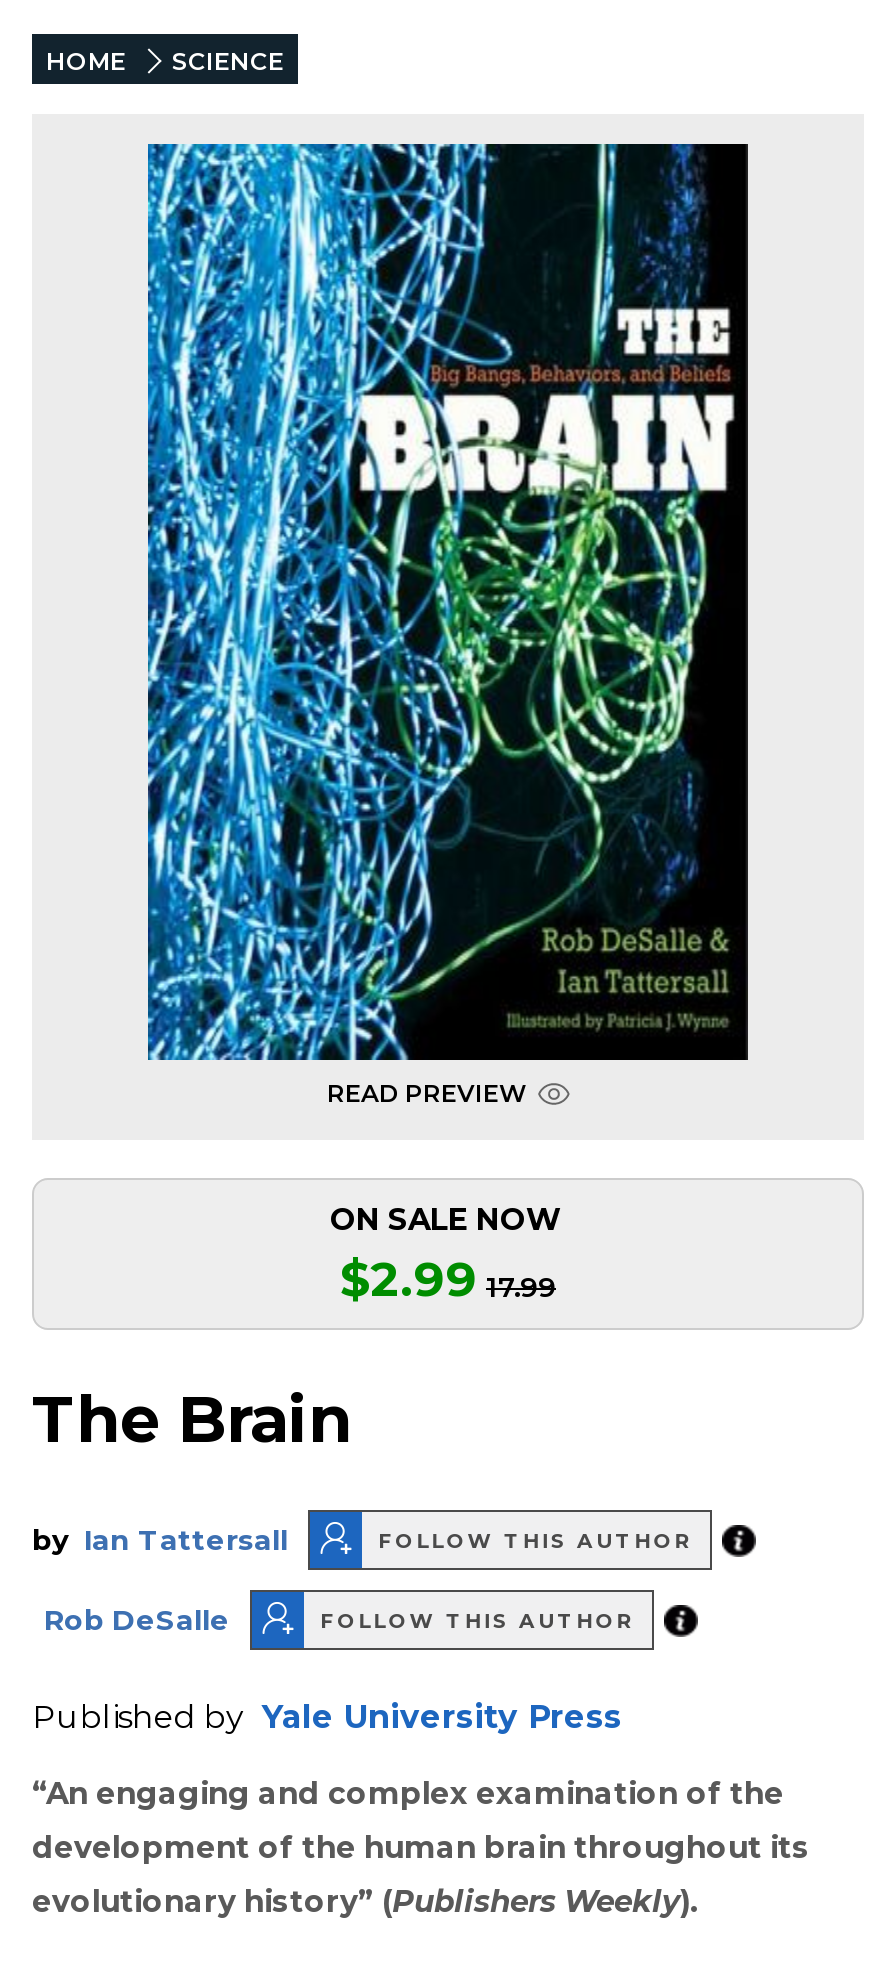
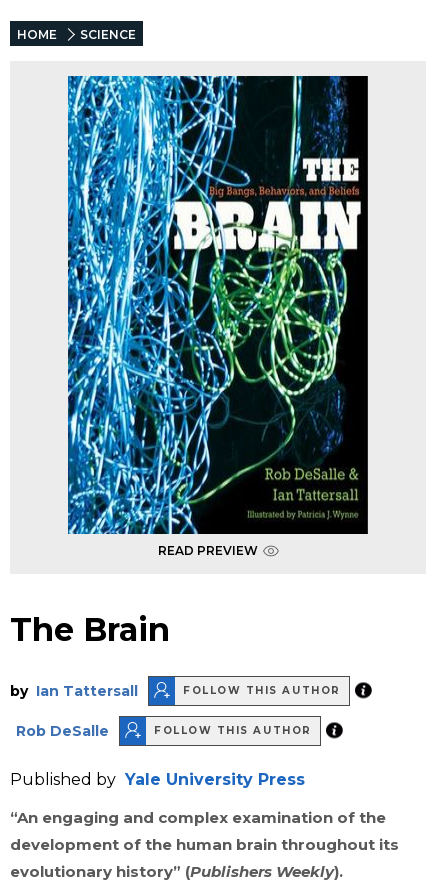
[330,1200,560,1308] ON SALE NOW | $2.99 17.99 -> none

